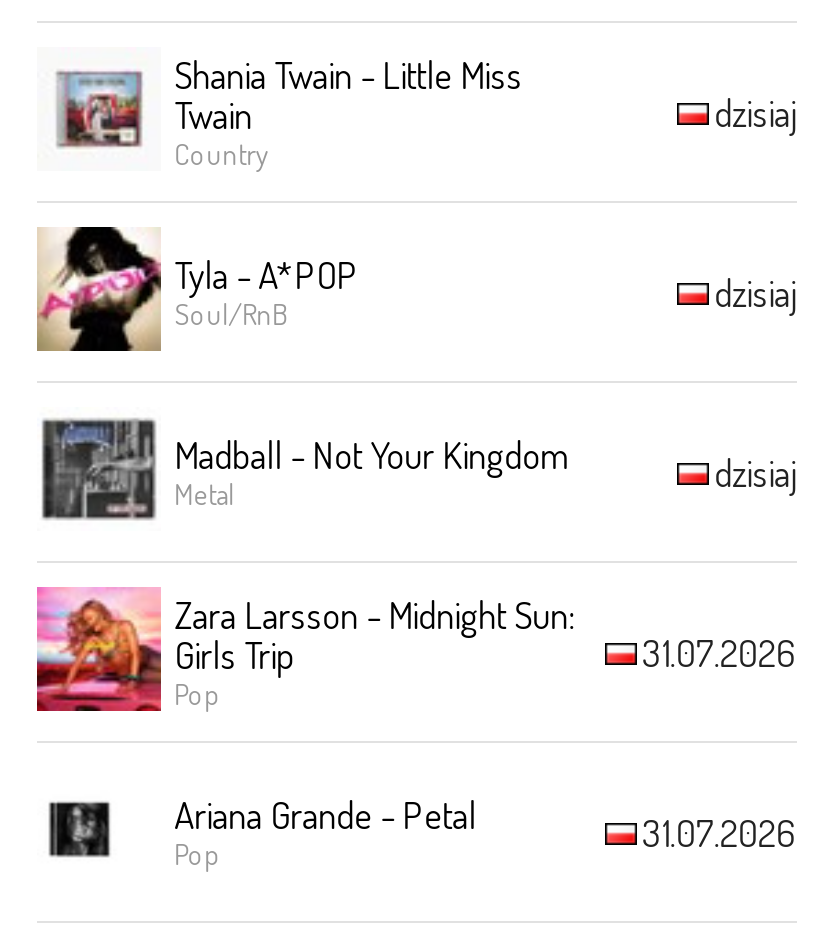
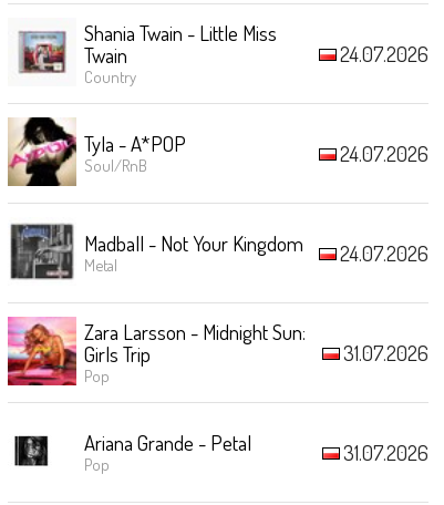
[714,89,796,135] dzisiaj -> [339,41,428,66] 24.07.2026
[714,269,796,315] dzisiaj -> [339,141,428,166] 24.07.2026
[714,449,796,495] dzisiaj -> [339,240,428,266] 24.07.2026

